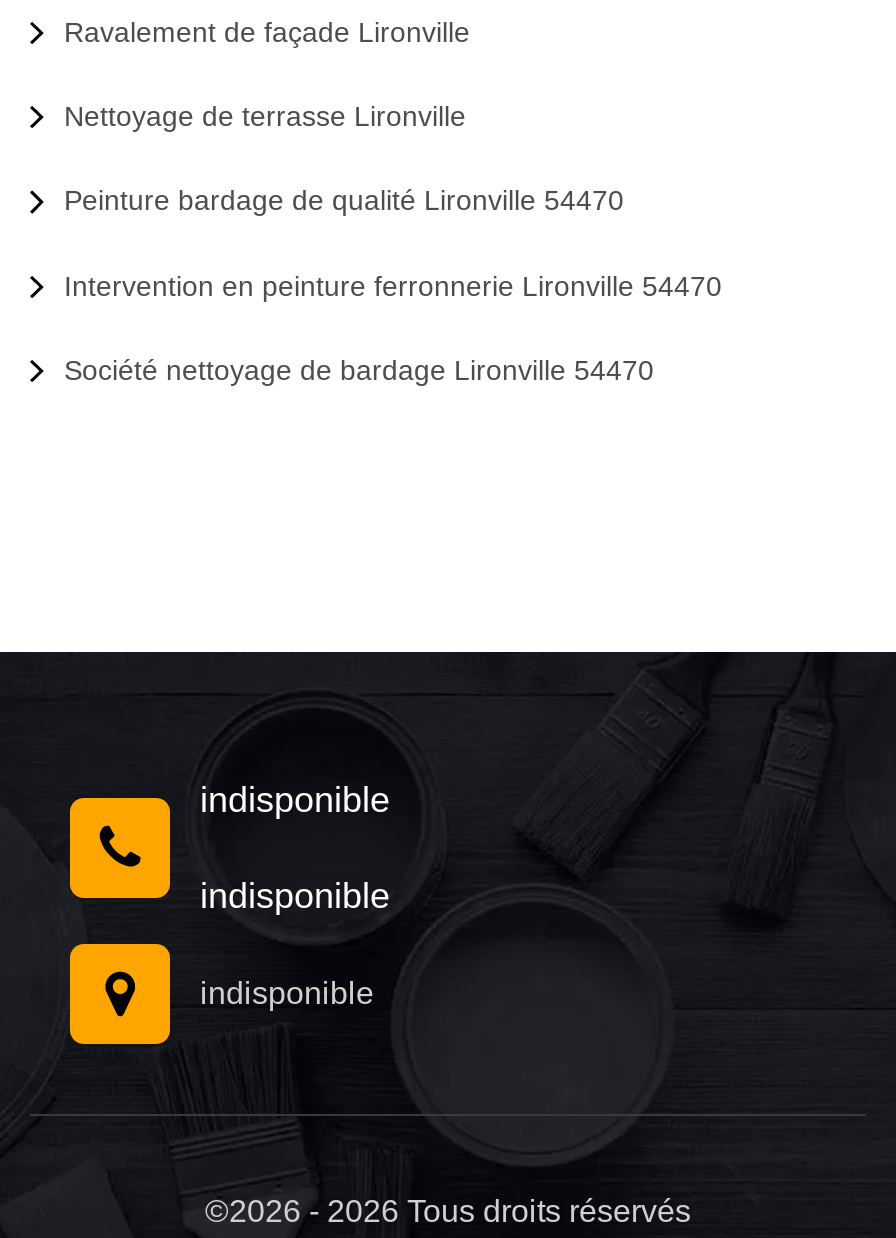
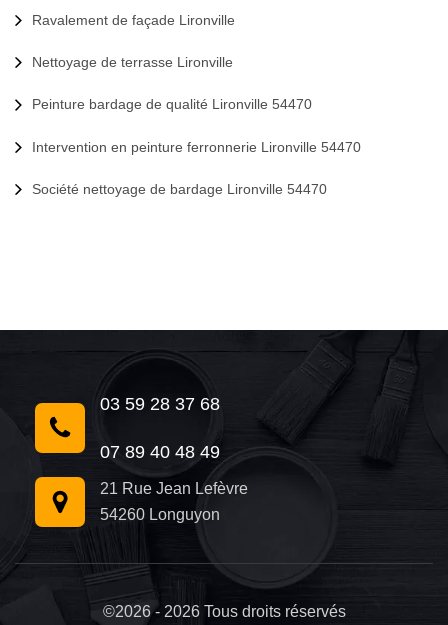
[200,781,390,1011] indisponible | indisponible | indisponible -> [100,394,248,523] 03 59 28 37 68 | 07 89 40 48 49 | 21 Rue Jean Lefèvre | 54260 Longuyon

